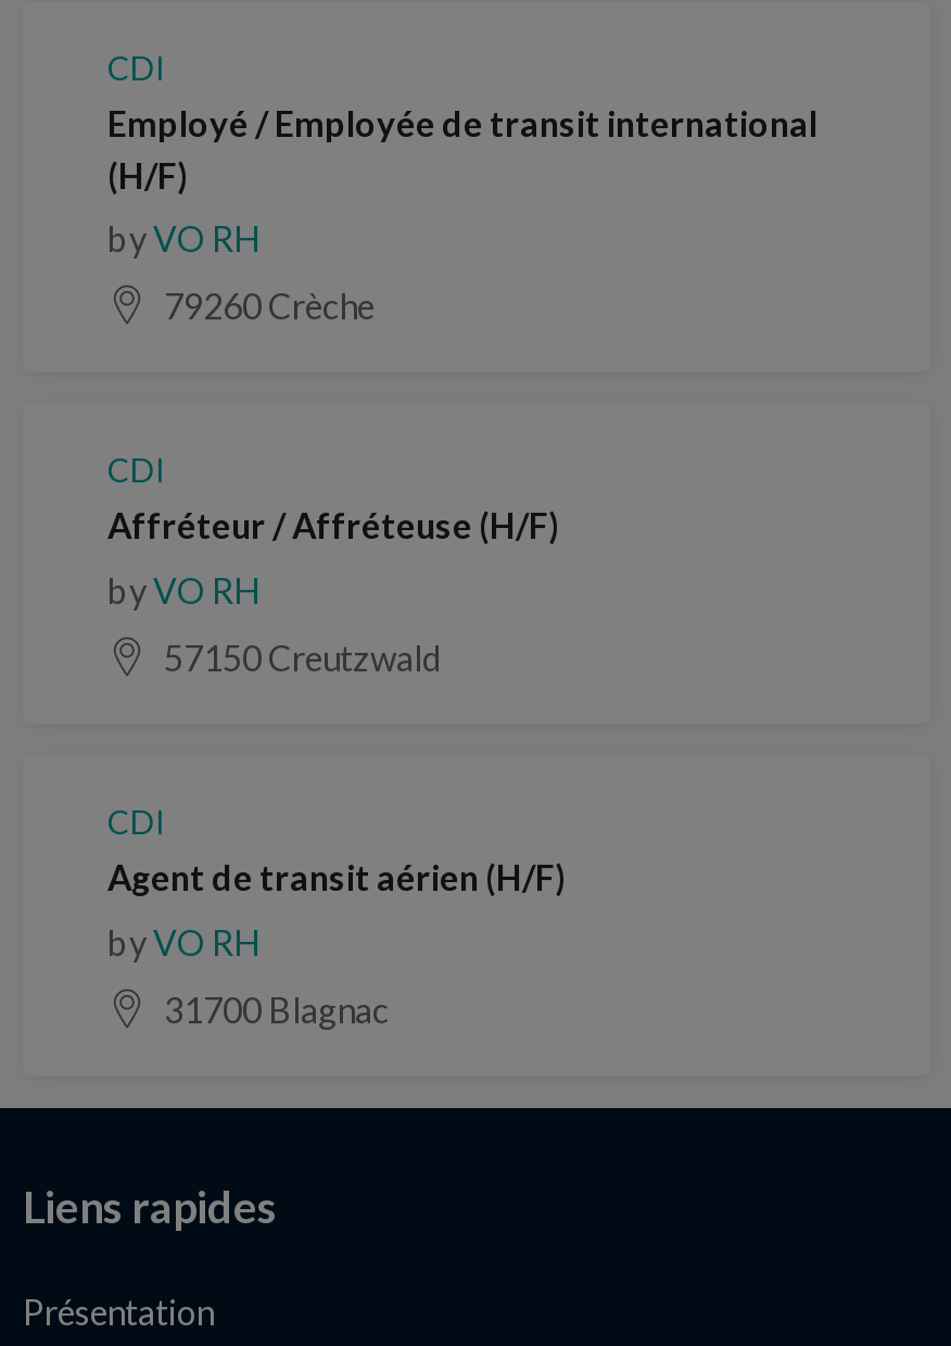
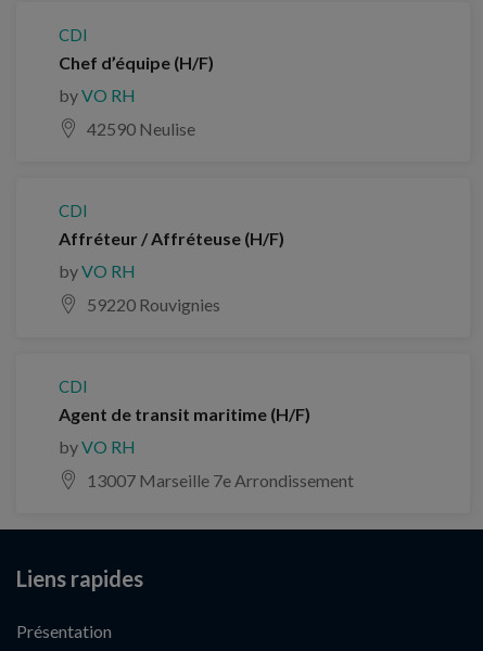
[107,102,817,196] Employé / Employée de transit international | (H/F) -> [59,52,214,73] Chef d’équipe (H/F)
[164,285,375,326] 79260 Crèche -> [87,118,195,139] 42590 Neulise
[164,637,442,678] 57150 Creutzwald -> [87,294,220,315] 59220 Rouvignies
[107,856,566,897] Agent de transit aérien (H/F) -> [59,404,310,424] Agent de transit maritime (H/F)
[164,989,390,1030] 31700 Blagnac -> [87,470,354,490] 13007 Marseille 7e Arrondissement

